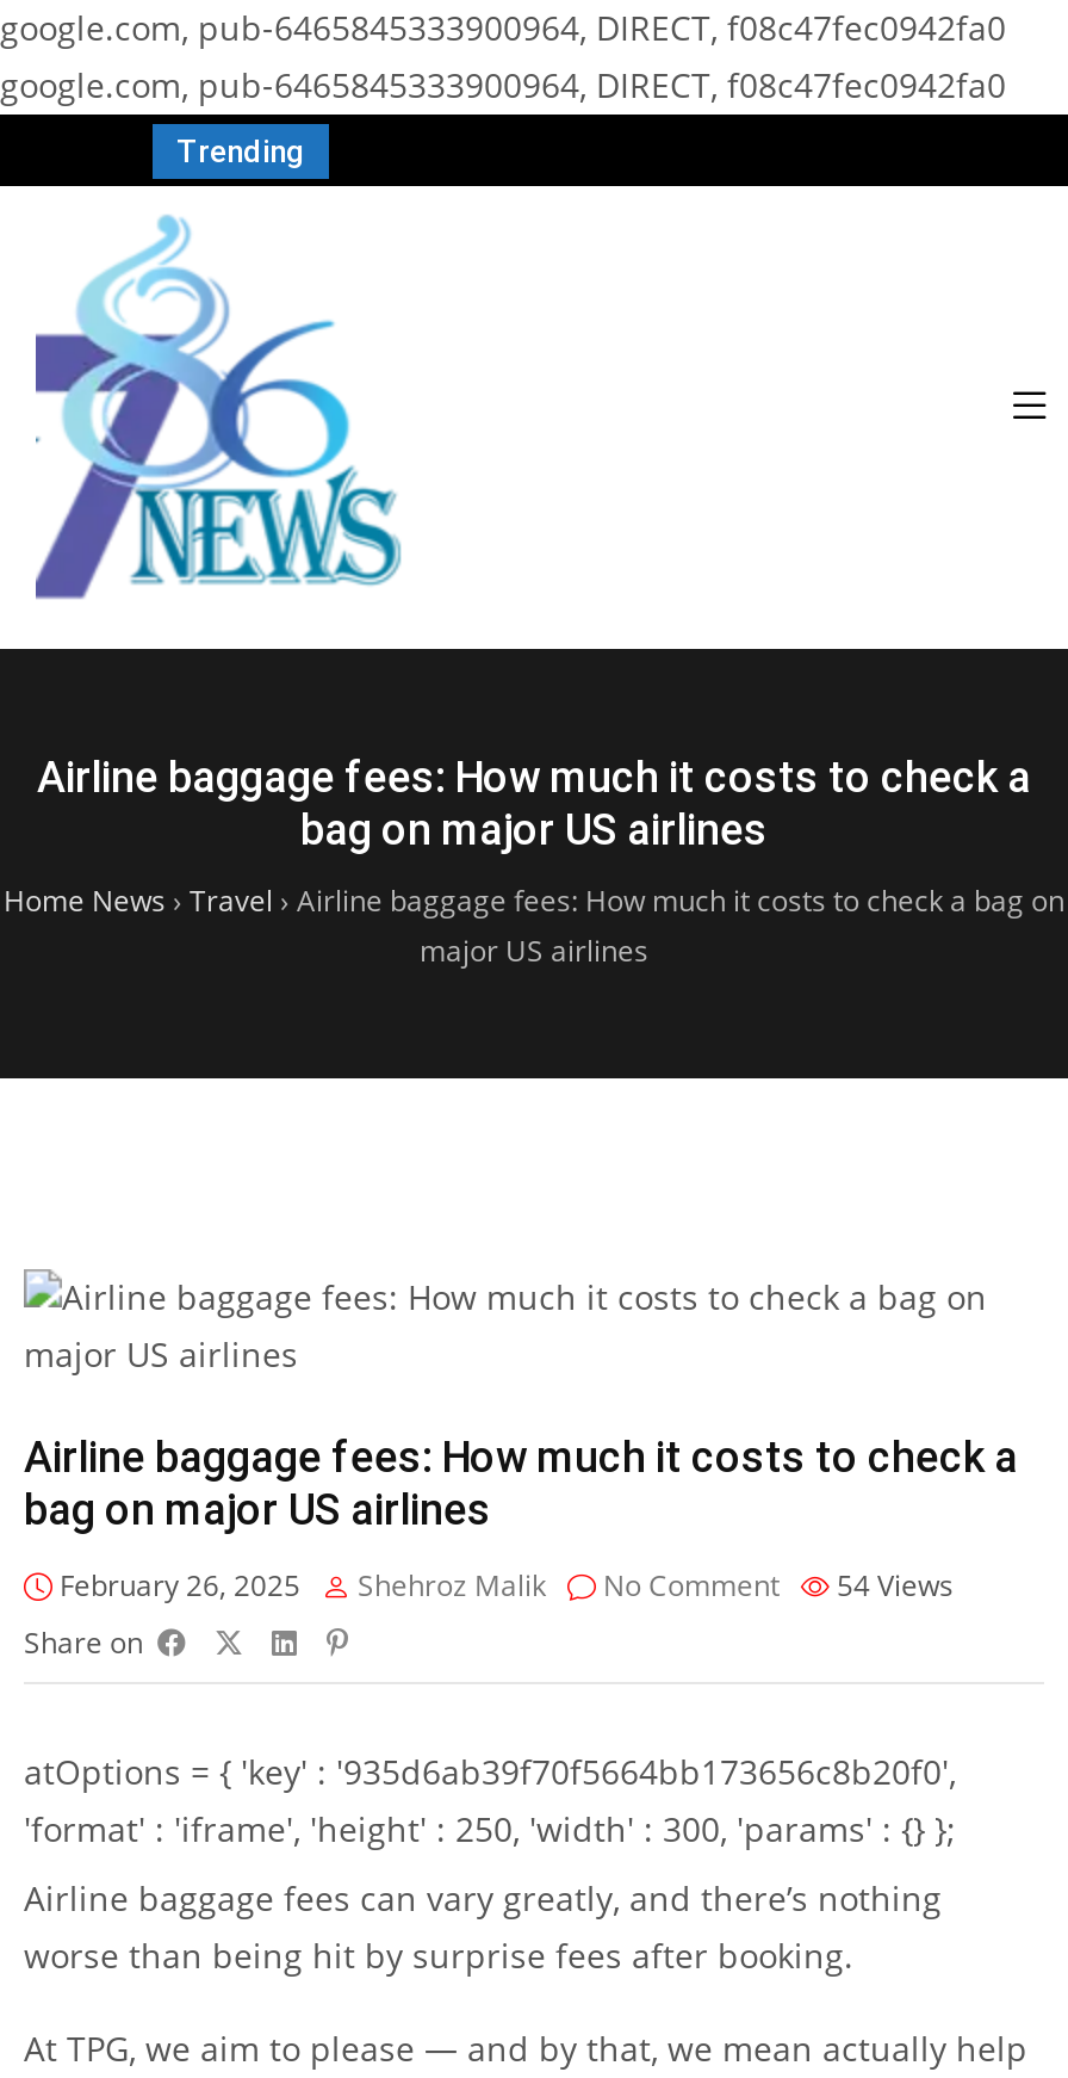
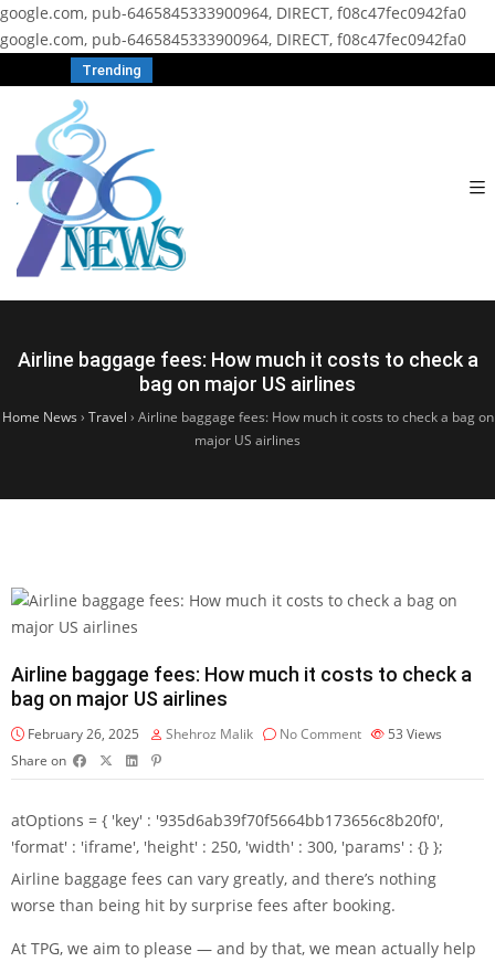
[52,1565,954,1606] February 26, 2025 Shehroz Malik No Comment 54 Views -> [24,725,442,743] February 26, 2025 Shehroz Malik No Comment 53 Views

